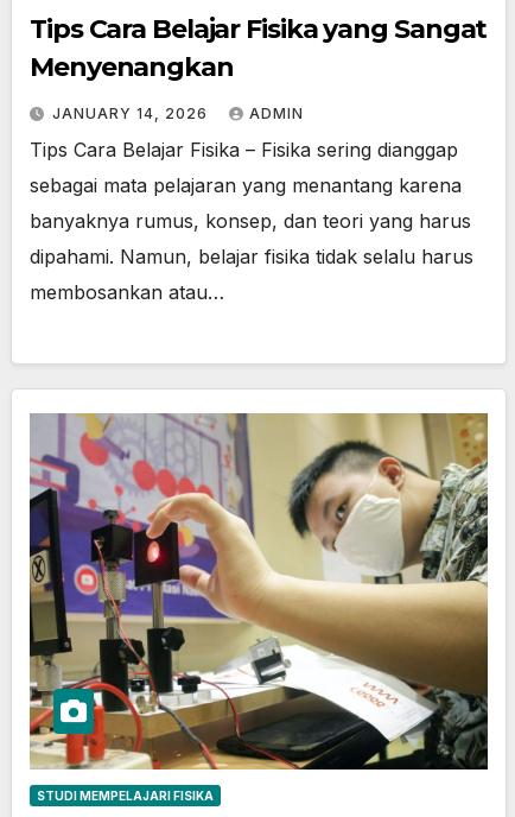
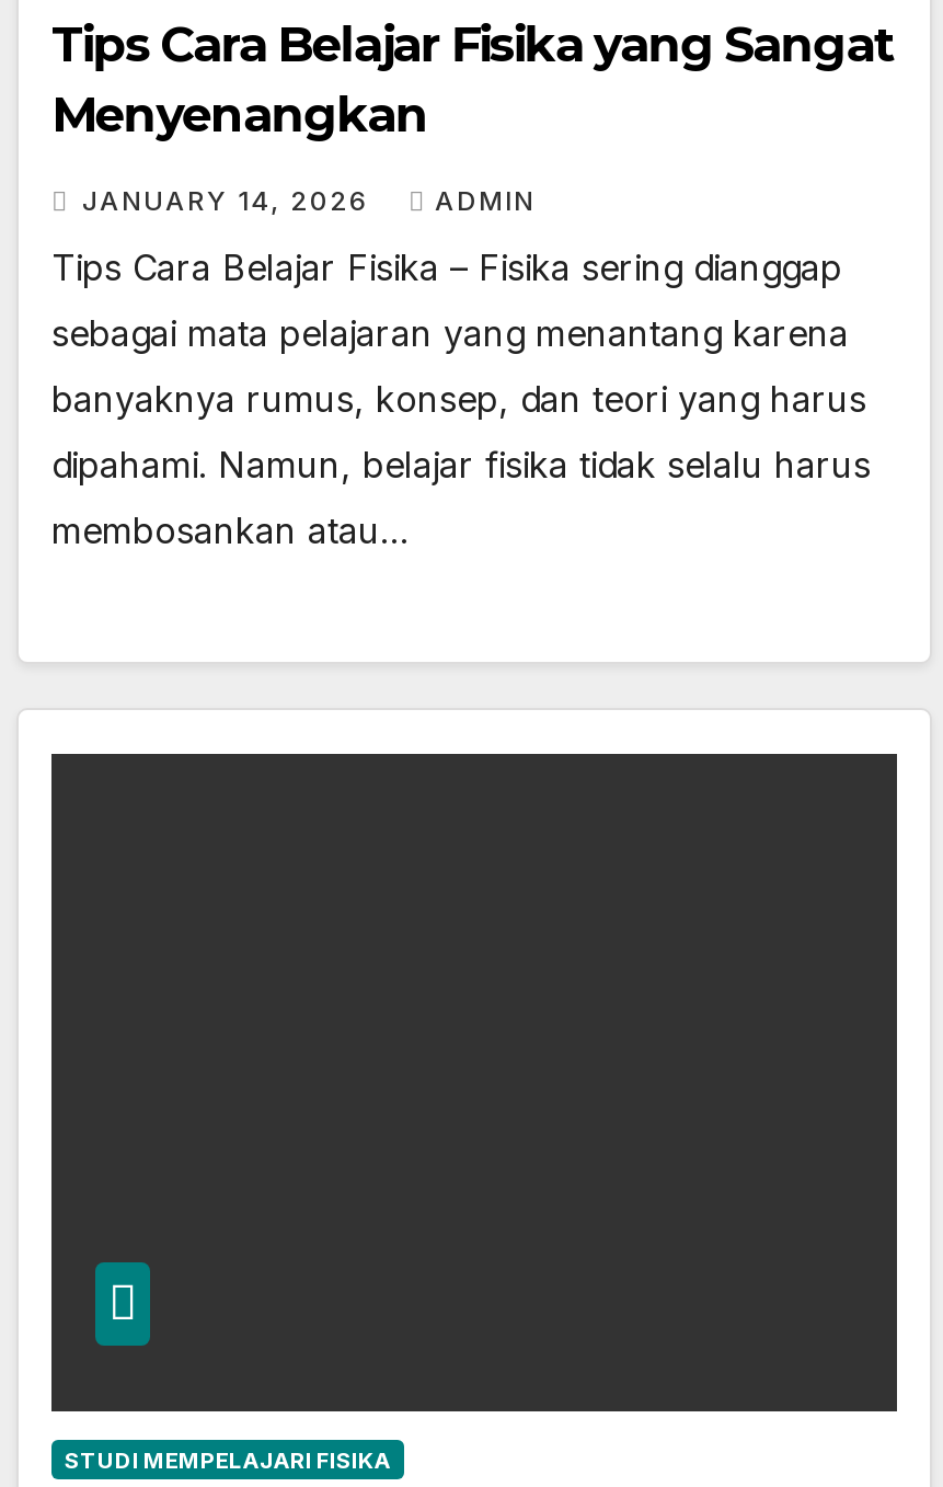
[28,412,489,771] [image] -> none

